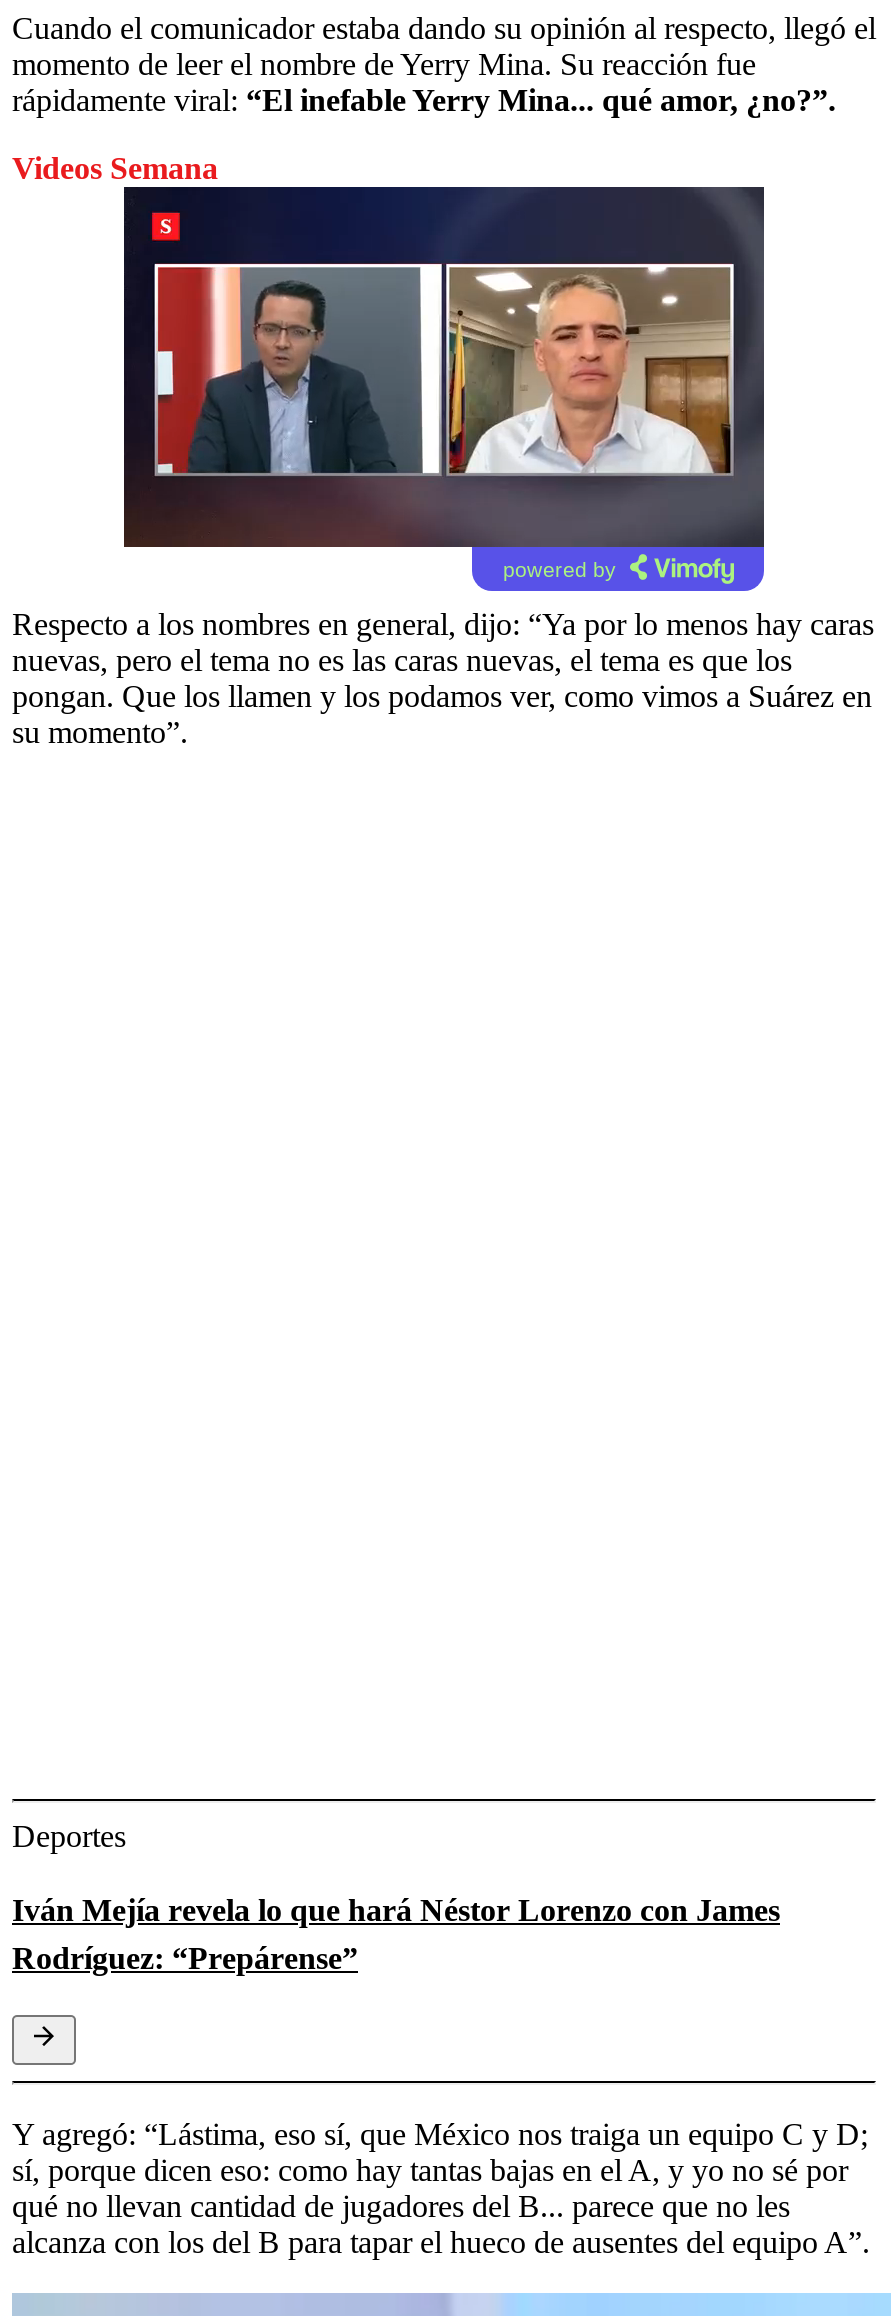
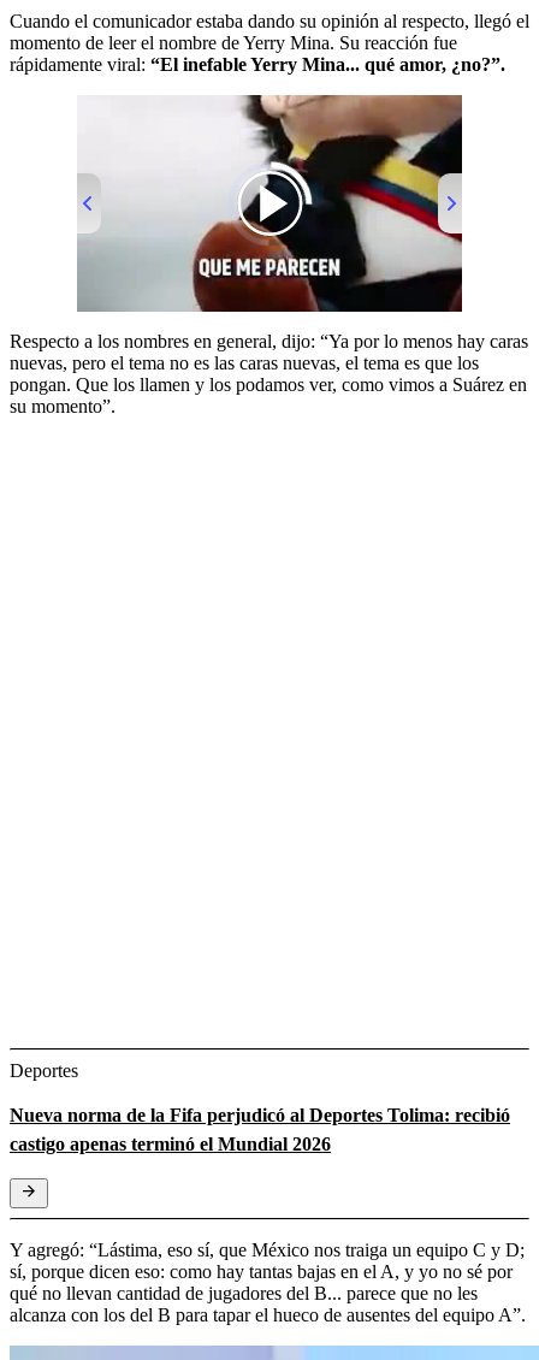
[12,150,218,184] Videos Semana -> none
[122,185,766,593] [image] -> [77,94,462,321] [image]
[503,556,617,580] powered by -> none
[12,1892,780,1974] Iván Mejía revela lo que hará Néstor Lorenzo con James | Rodríguez: “Prepárense” -> [10,1104,510,1154] Nueva norma de la Fifa perjudicó al Deportes Tolima: recibió | castigo apenas terminó el Mundial 2026

